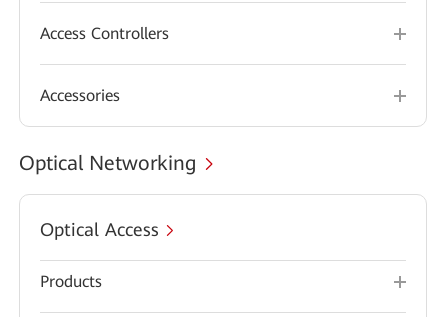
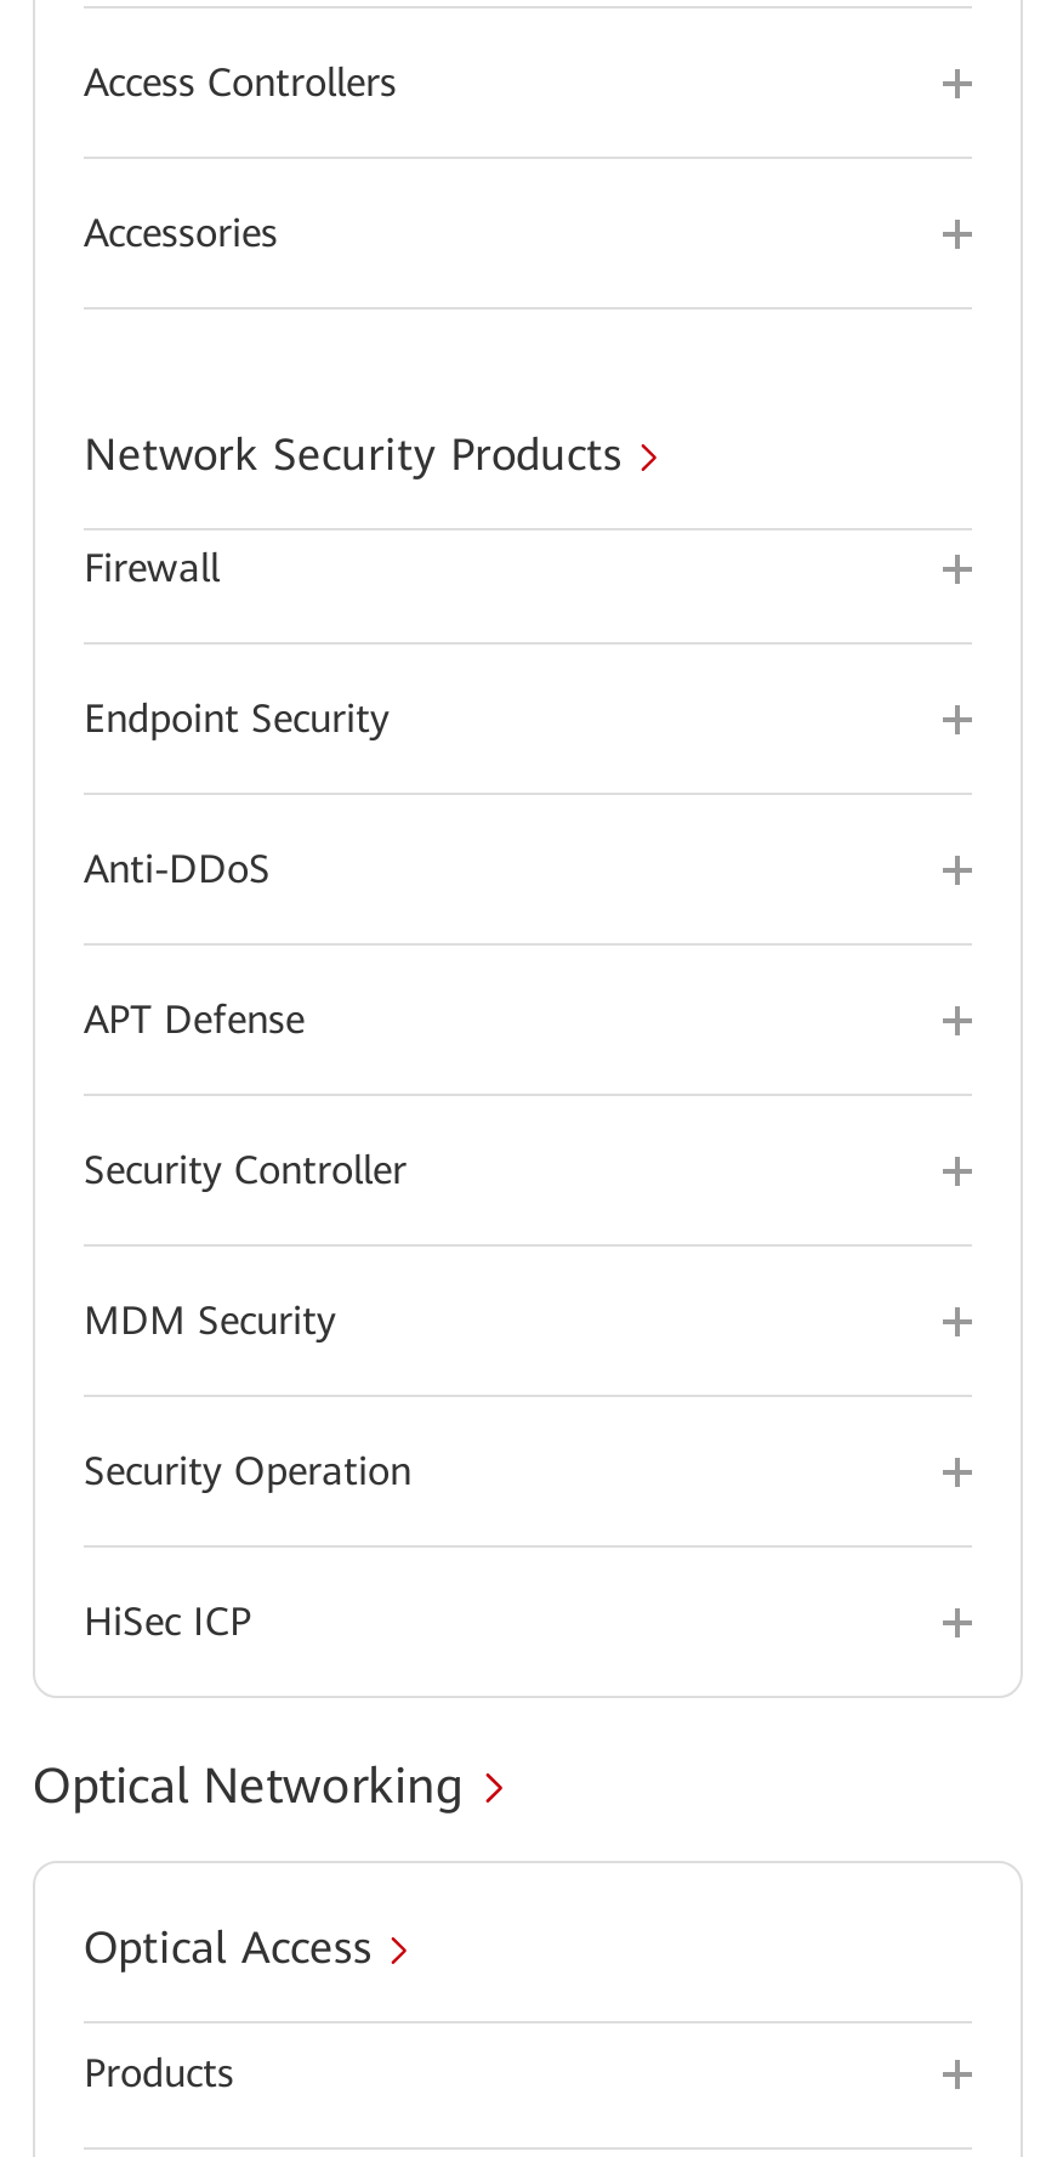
none -> [84,428,623,1645] Network Security Products | Firewall | Endpoint Security | Anti-DDoS | APT Defense | Security Controller | MDM Security | Security Operation | HiSec ICP

